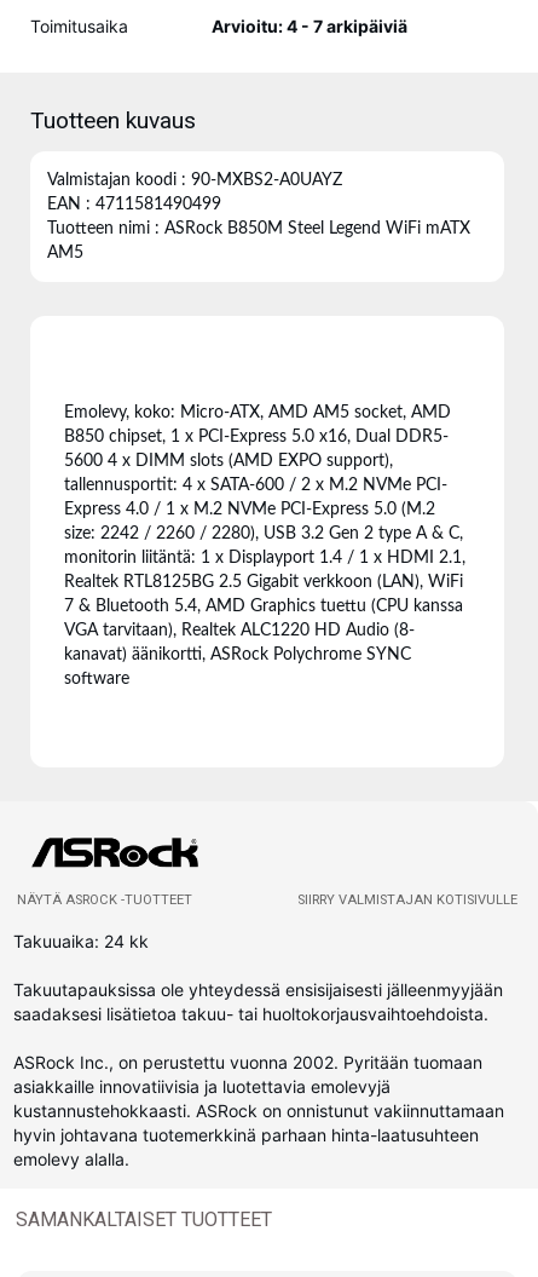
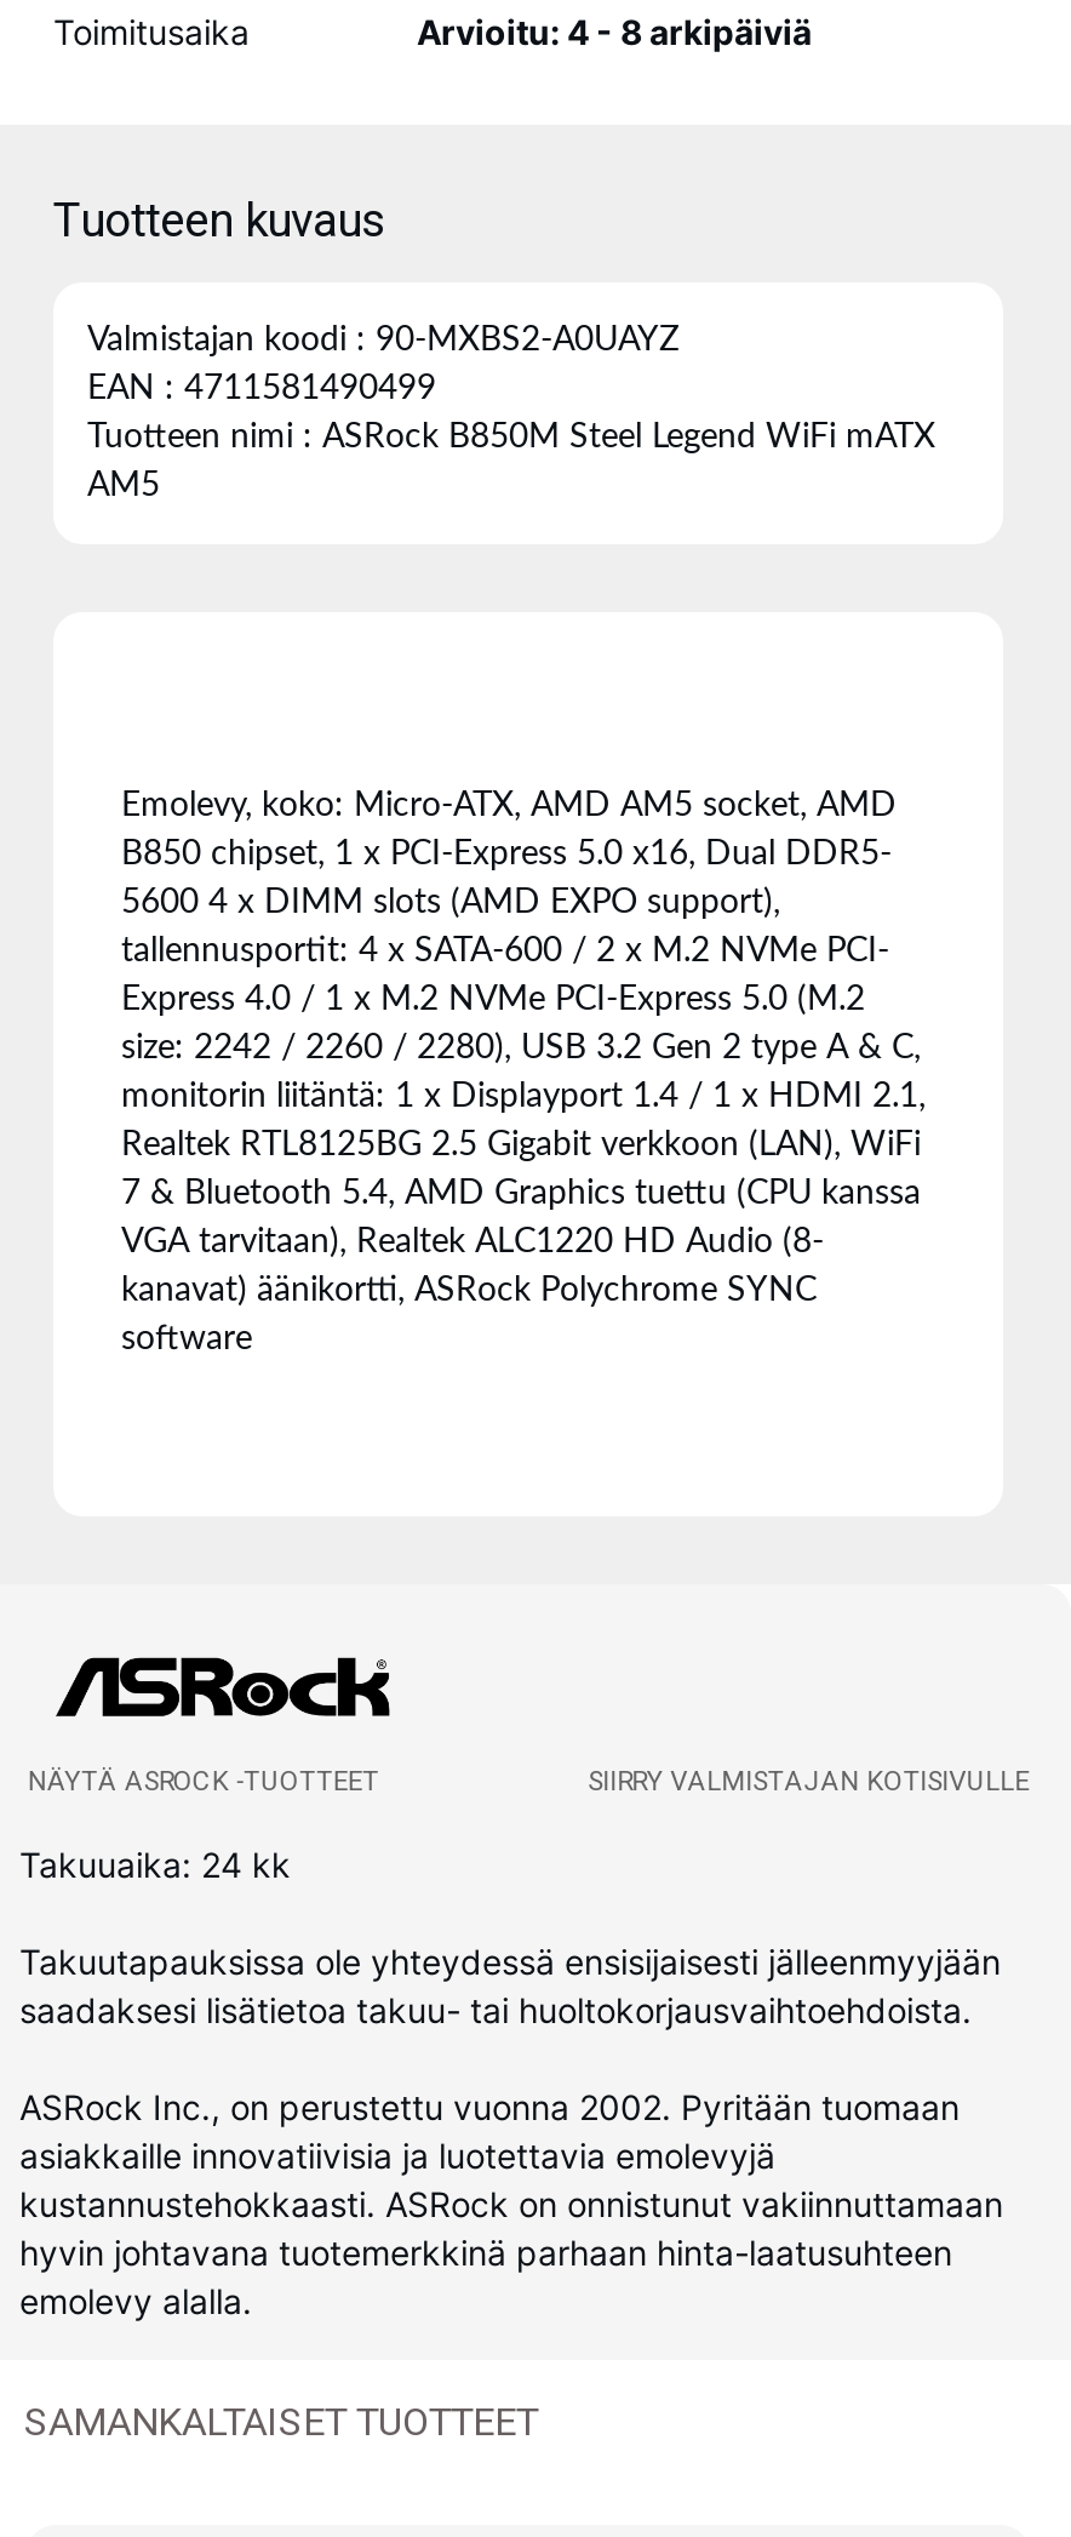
[212,16,407,36] Arvioitu: 4 - 7 arkipäiviä -> [417,11,812,52] Arvioitu: 4 - 8 arkipäiviä

